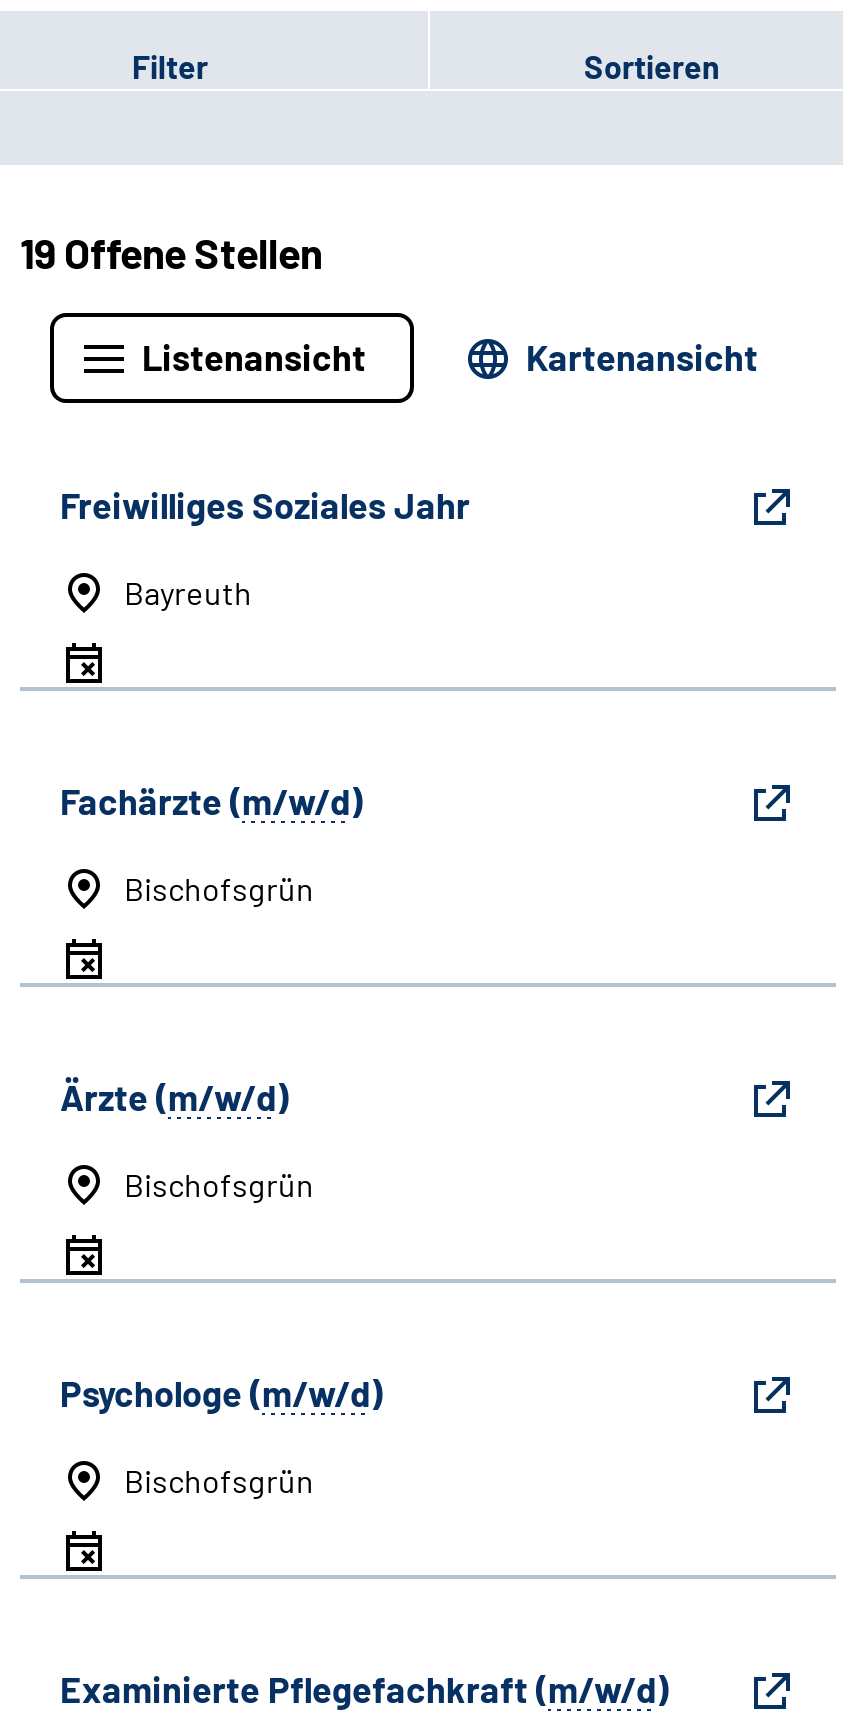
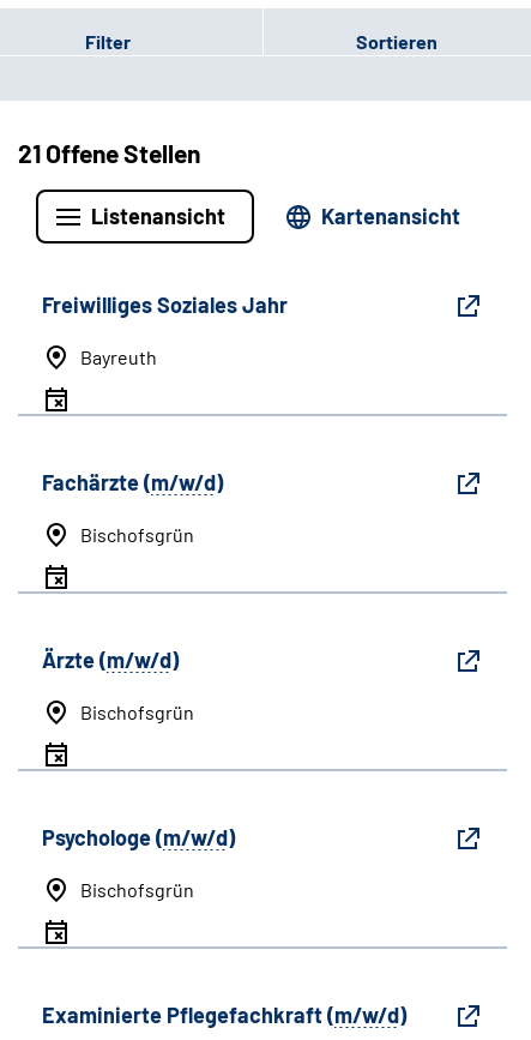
[20,227,322,277] 19 Offene Stellen -> [18,138,200,168] 21 Offene Stellen

